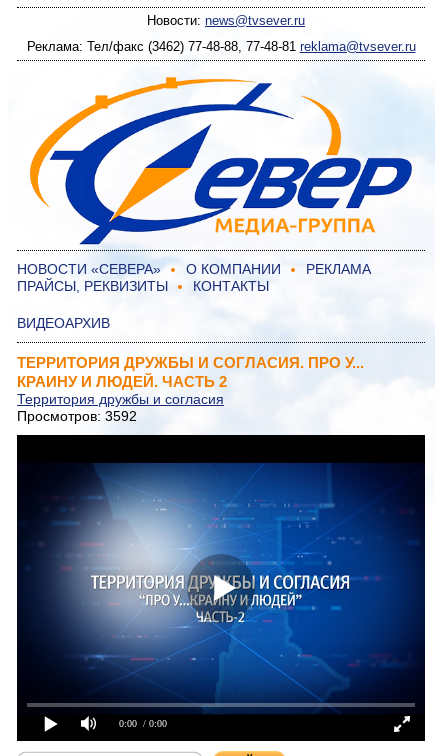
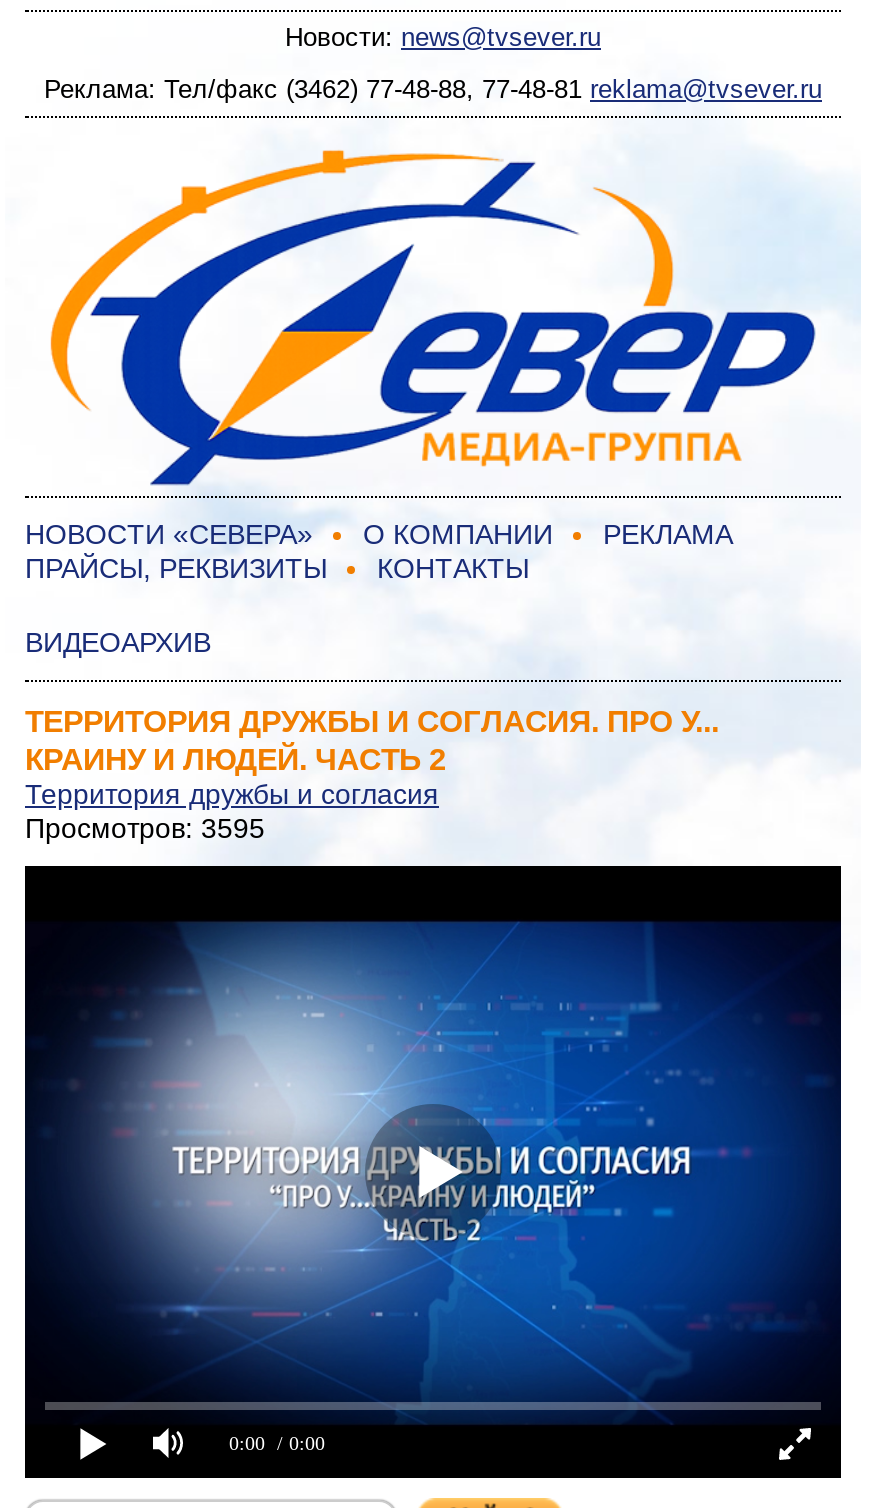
[17,408,137,424] Просмотров: 3592 -> [25,812,265,844] Просмотров: 3595

